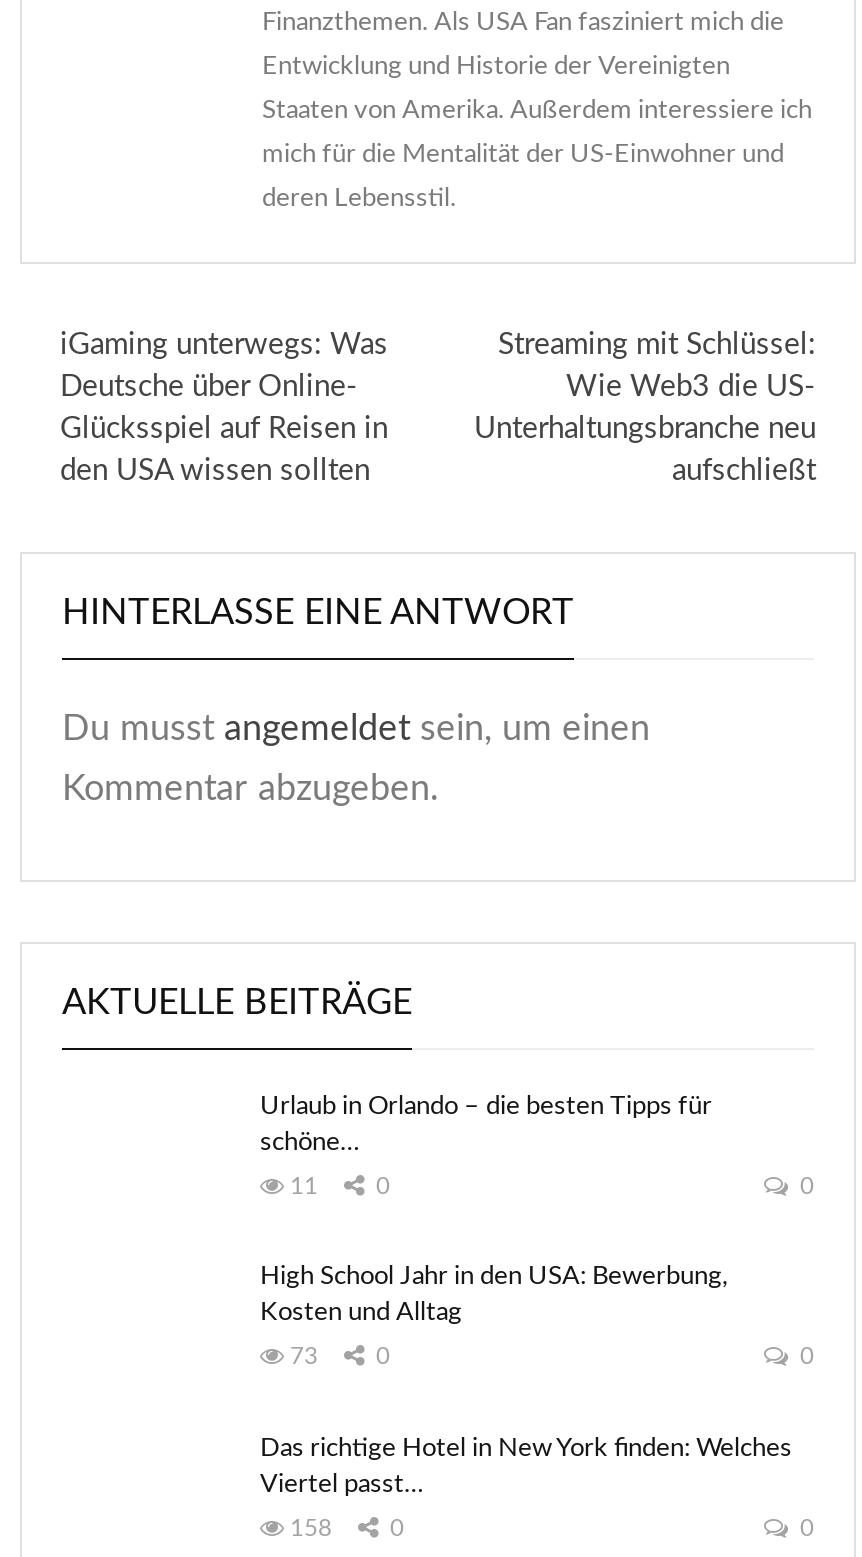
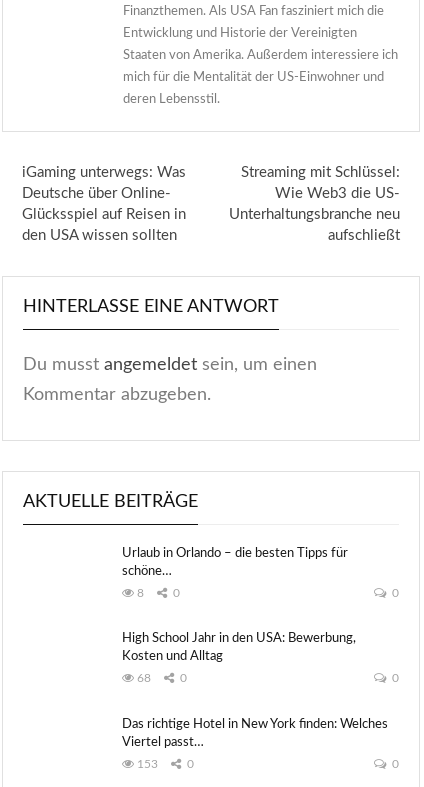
[290,1173,318,1197] 11 -> [137,587,144,599] 8
[290,1344,318,1368] 73 -> [137,672,151,684] 68
[290,1516,332,1540] 158 -> [137,758,158,770] 153

